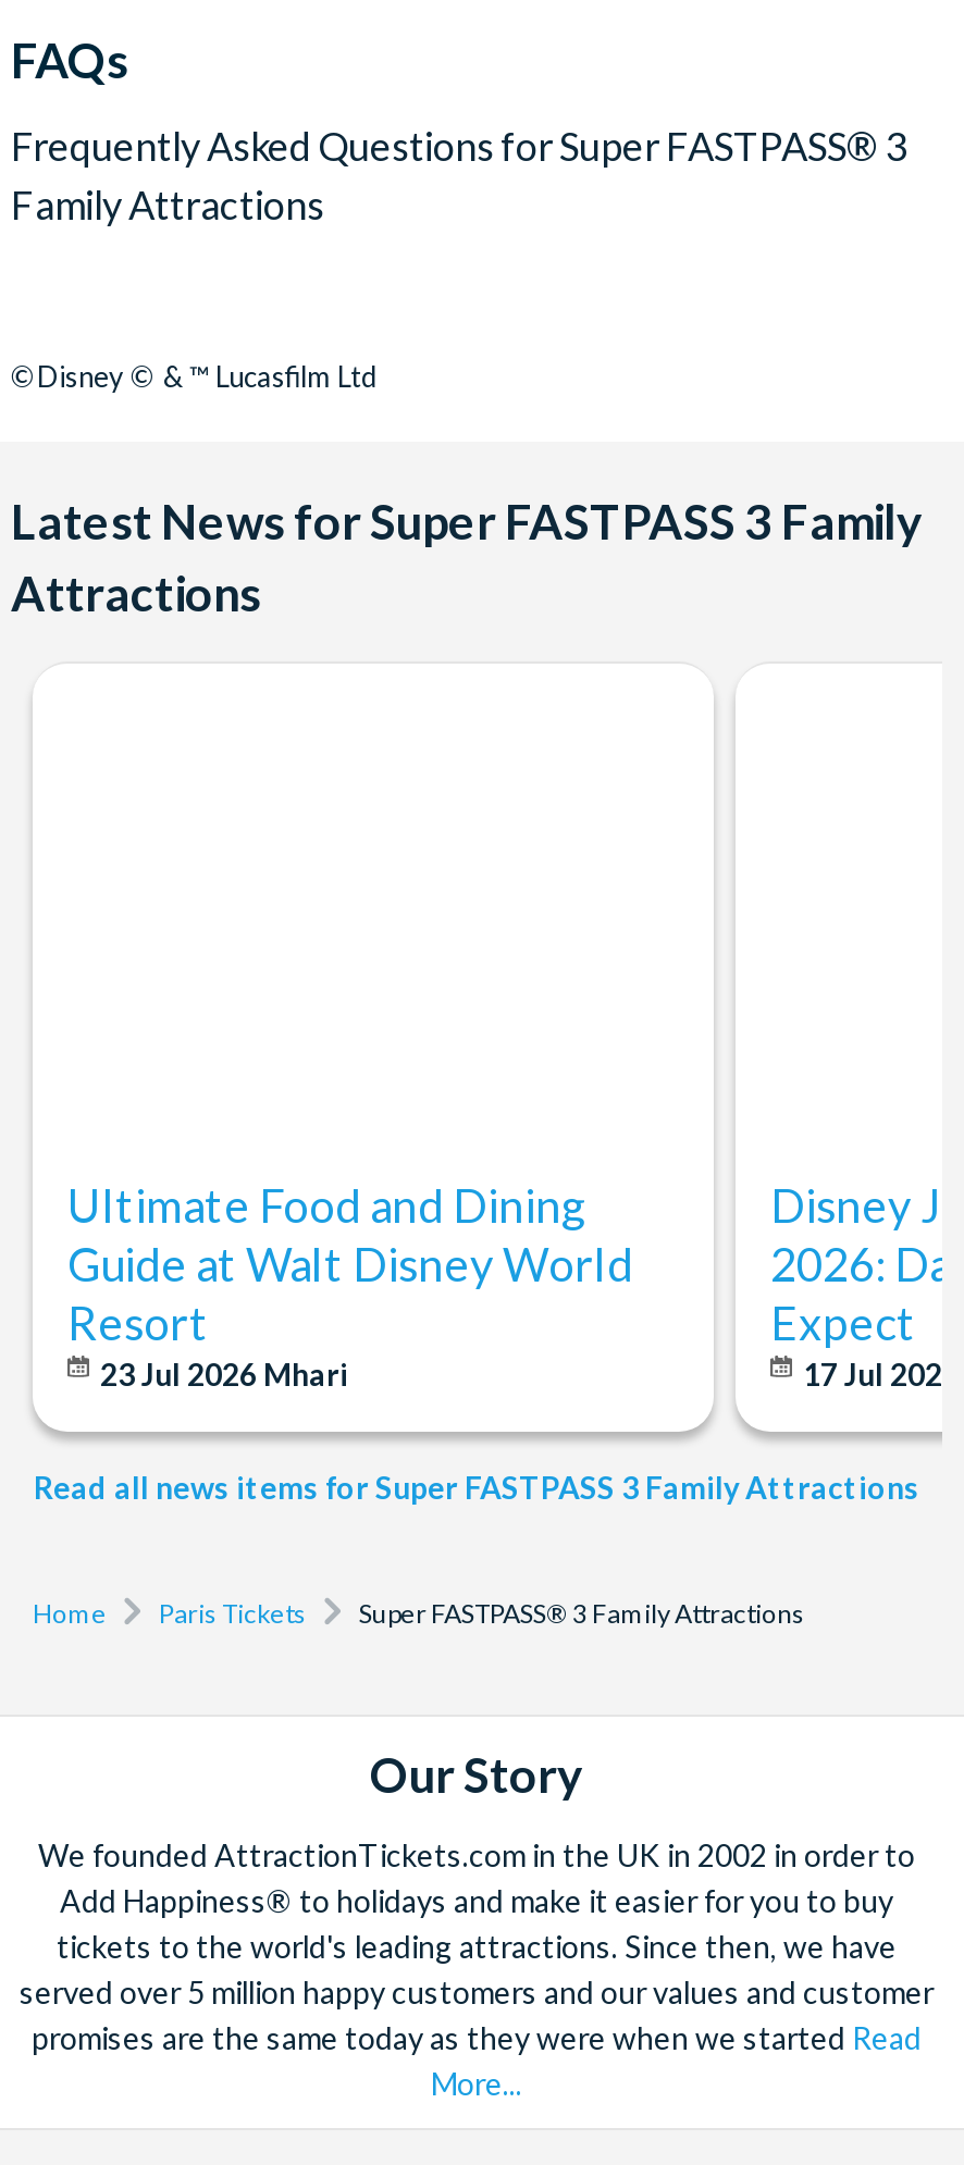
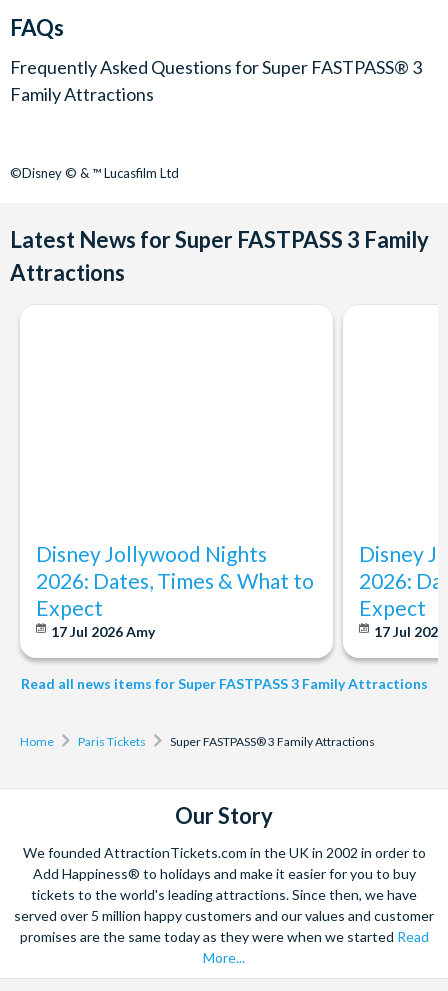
[67,1177,633,1392] Ultimate Food and Dining | Guide at Walt Disney World | Resort | 23 Jul 2026 Mhari -> [36,541,314,640] Disney Jollywood Nights | 2026: Dates, Times & What to | Expect | 17 Jul 2026 Amy

